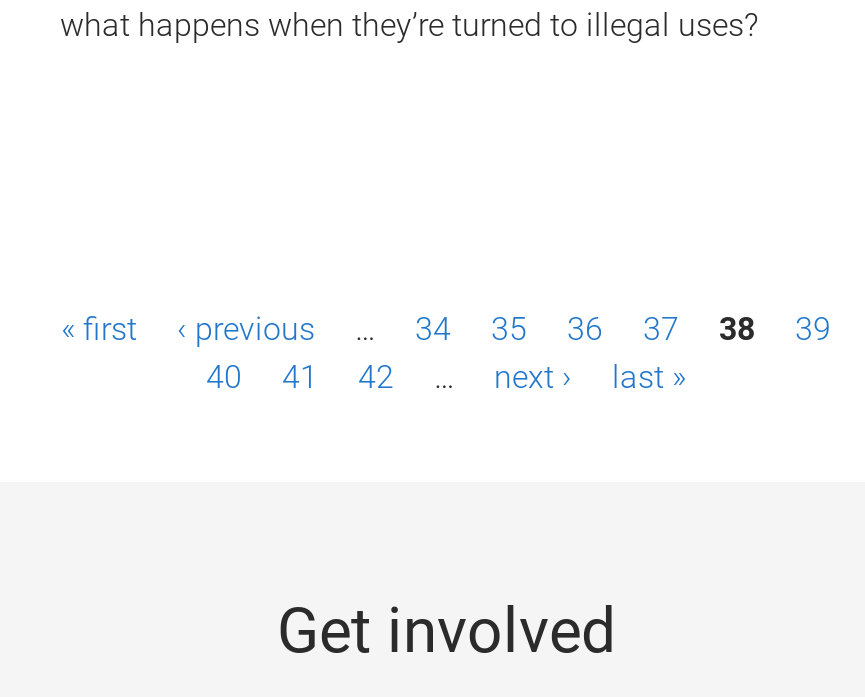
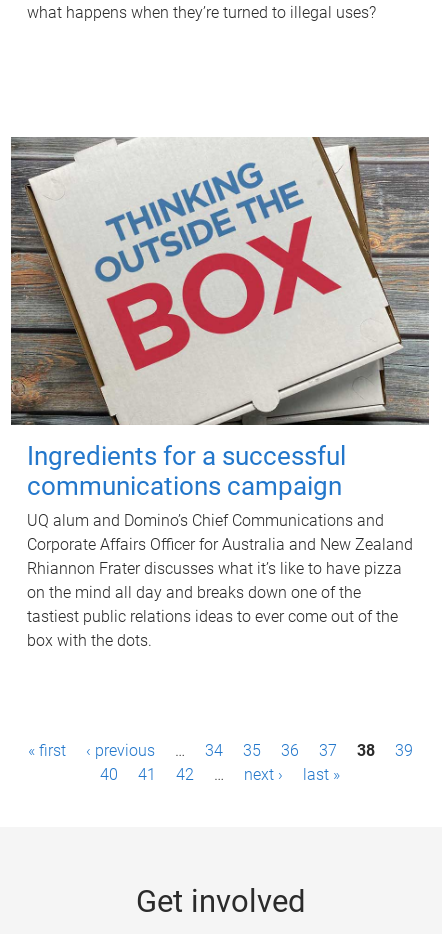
none -> [10,136,430,650] [image] | Ingredients for a successful | communications campaign | UQ alum and Domino’s Chief Communications and | Corporate Affairs Officer for Australia and New Zealand | Rhiannon Frater discusses what it’s like to have pizza | on the mind all day and breaks down one of the | tastiest public relations ideas to ever come out of the | box with the dots.

